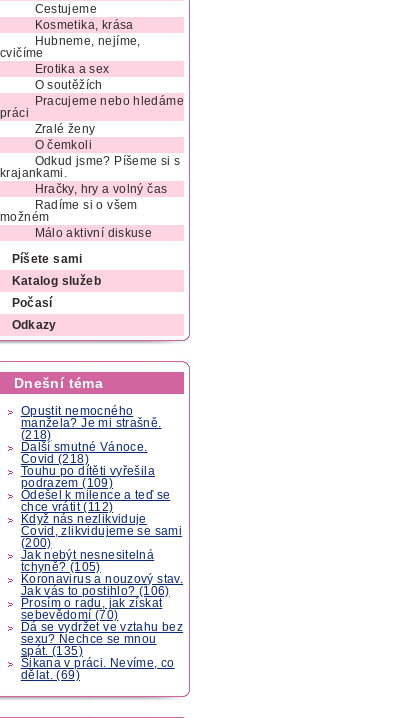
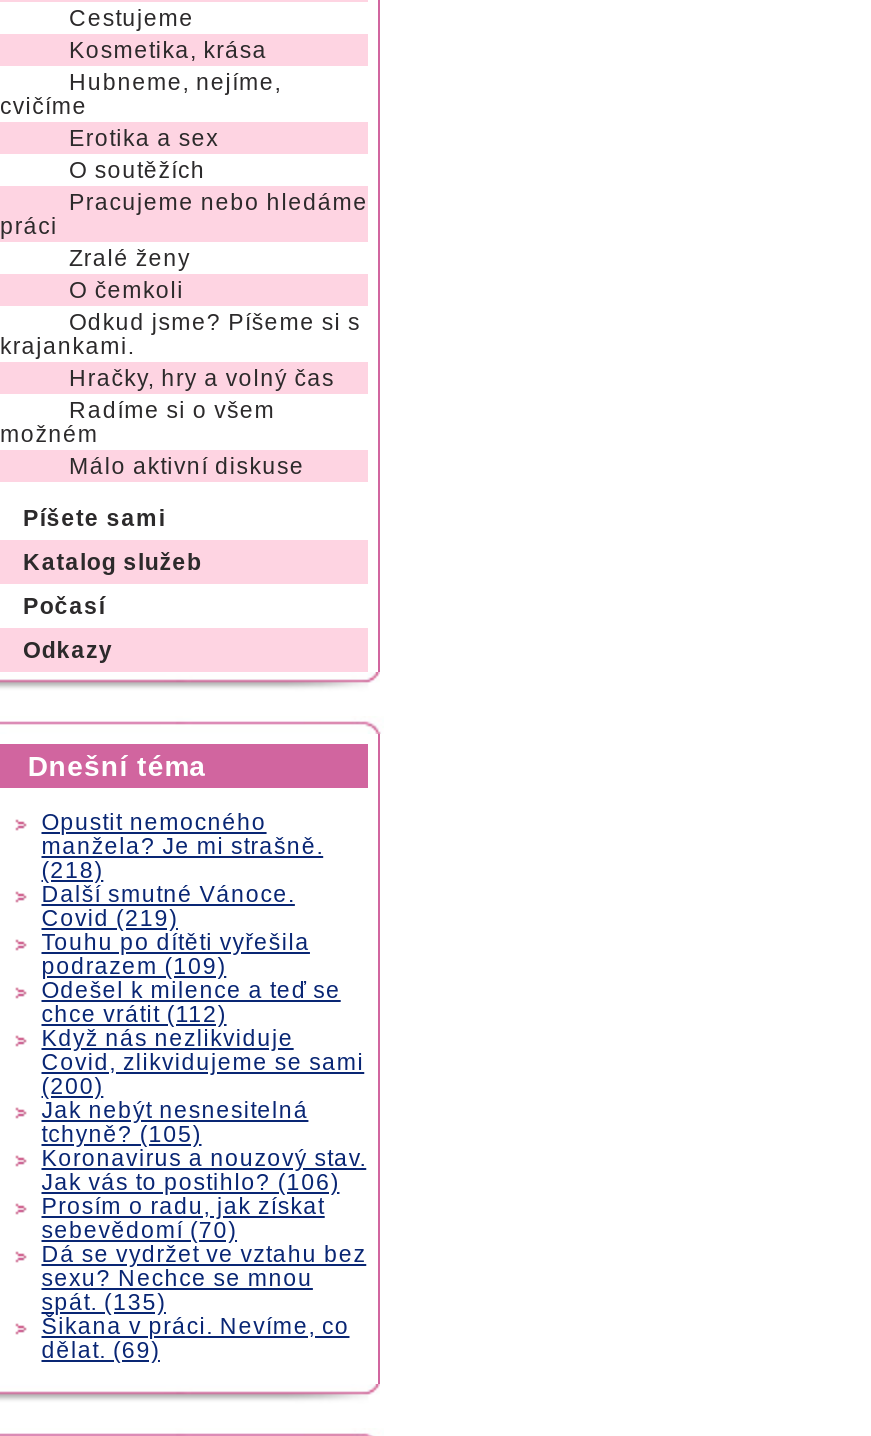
[21,453,89,465] Covid (218) -> [42,905,178,929] Covid (219)

